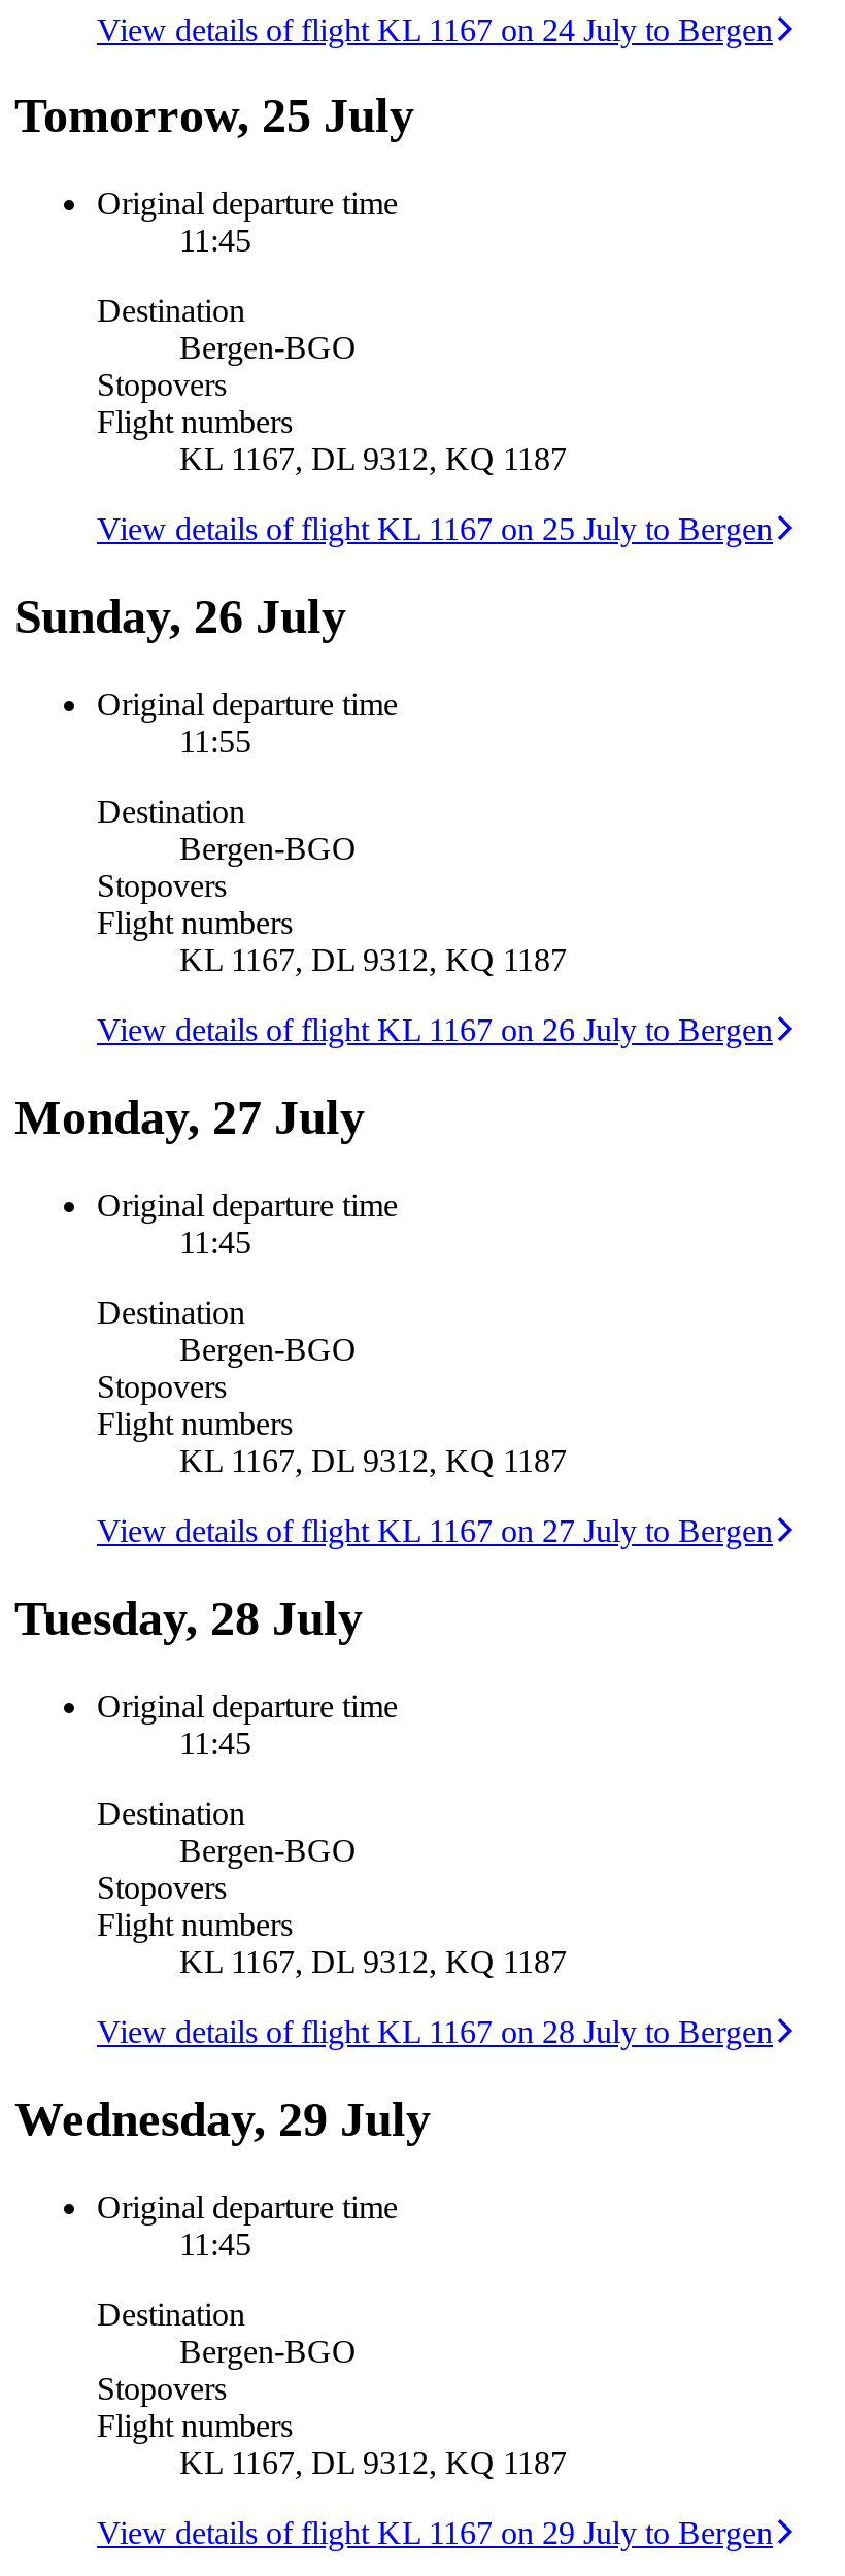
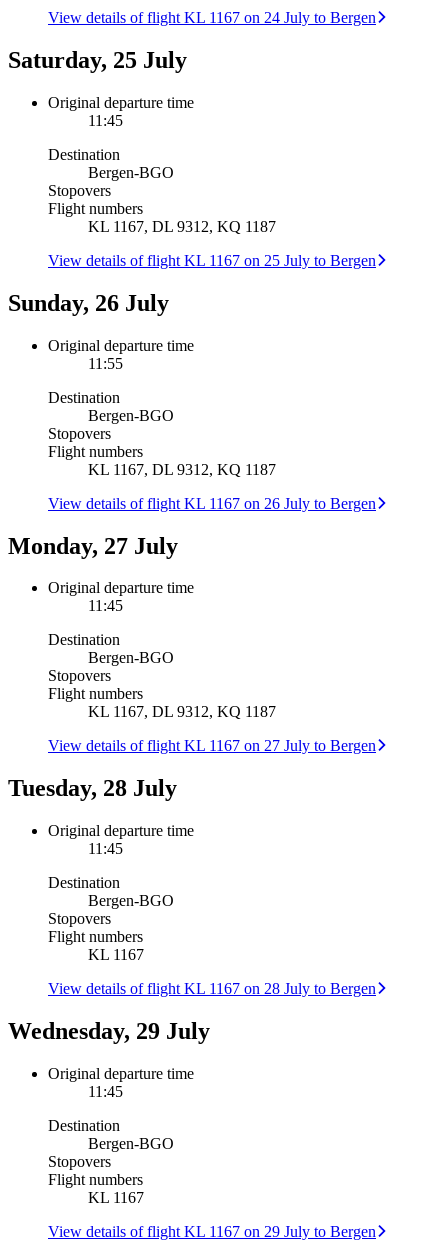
[14,89,414,143] Tomorrow, 25 July -> [8,47,187,73] Saturday, 25 July
[179,1943,567,1979] KL 1167, DL 9312, KQ 1187 -> [88,946,144,963] KL 1167
[179,2444,567,2479] KL 1167, DL 9312, KQ 1187 -> [88,1189,144,1206] KL 1167

